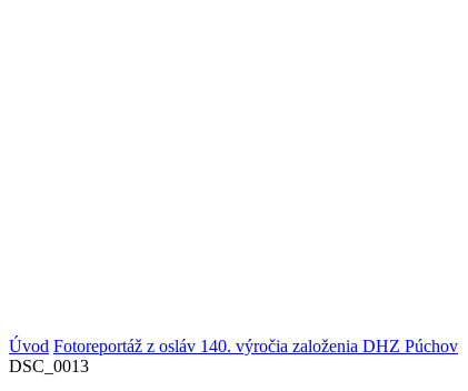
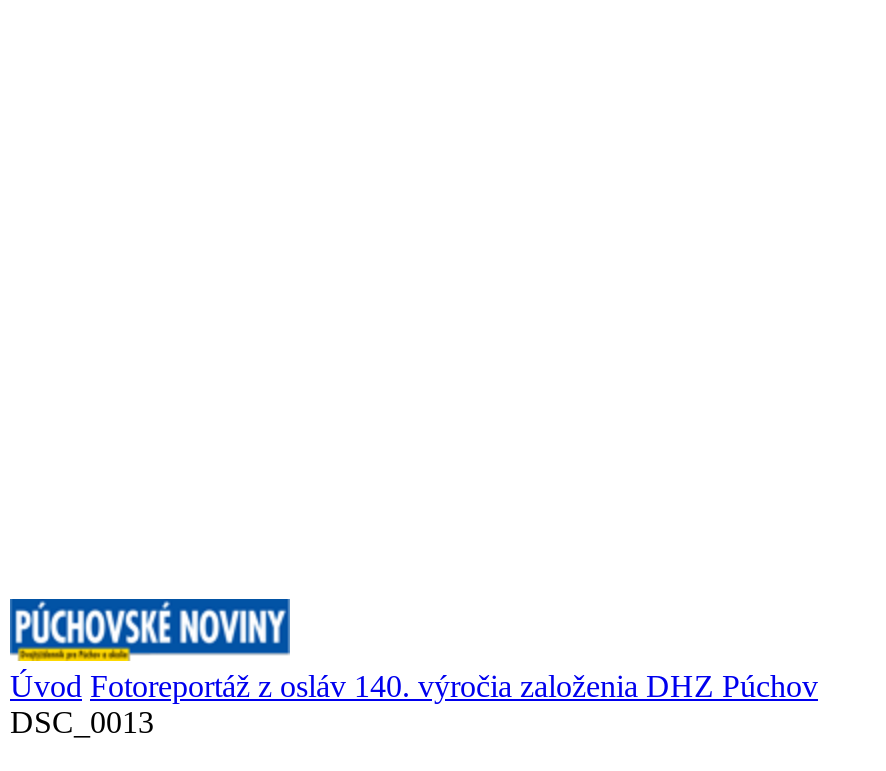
none -> [8,597,292,663] [image]

